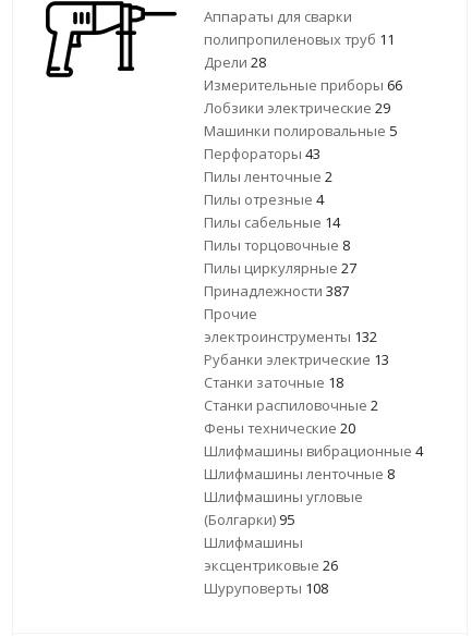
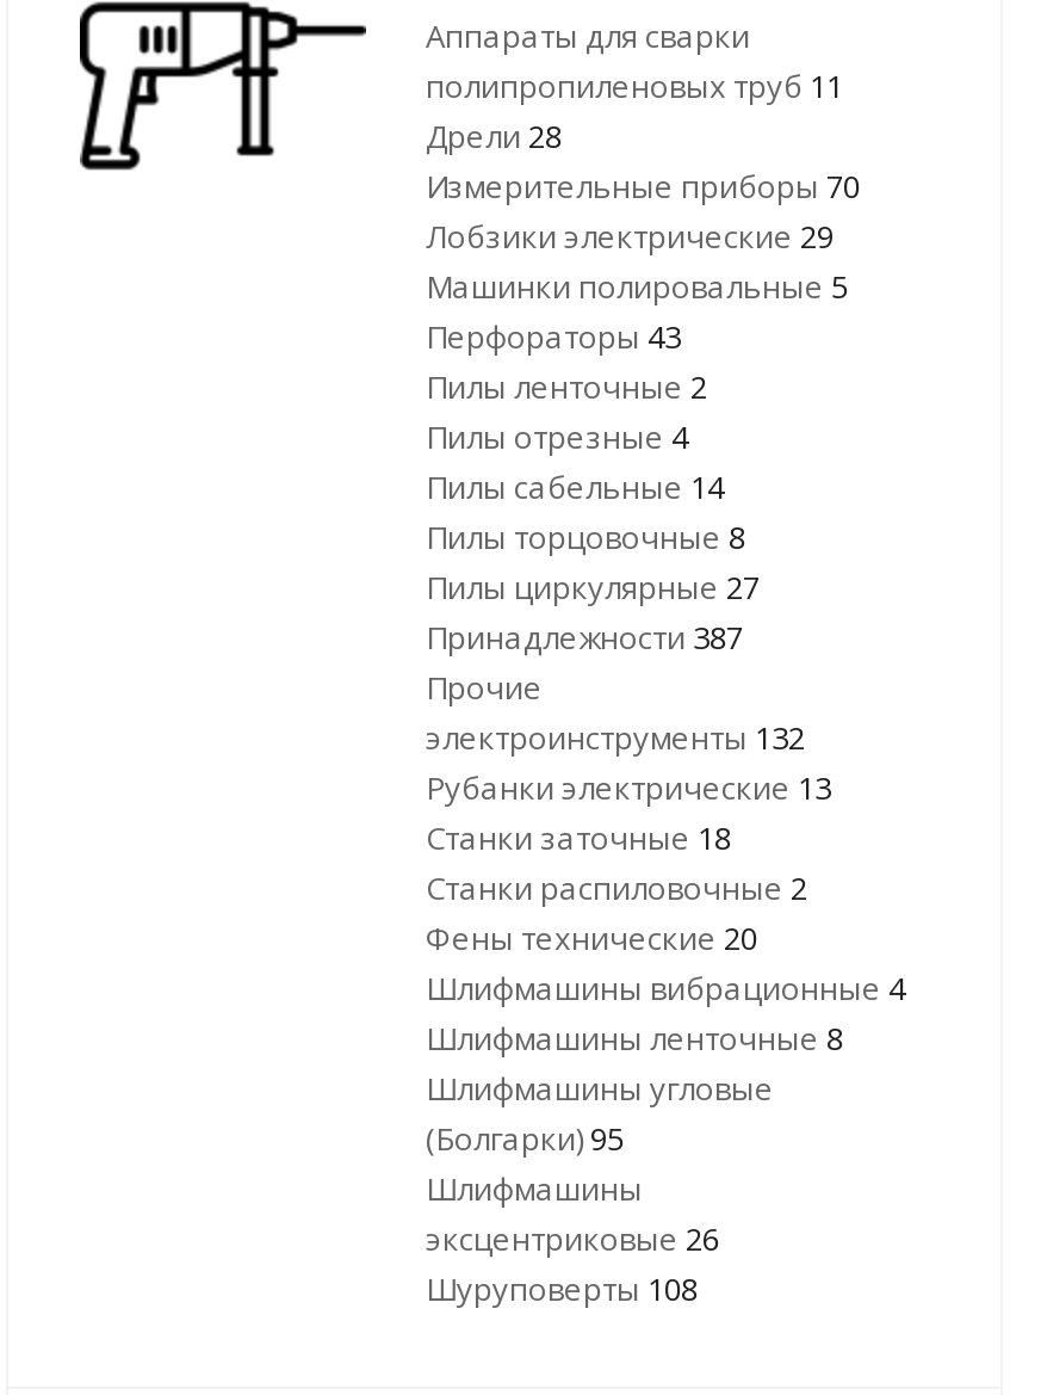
[204,75,402,95] Измерительные приборы 66 -> [426,165,860,208] Измерительные приборы 70

